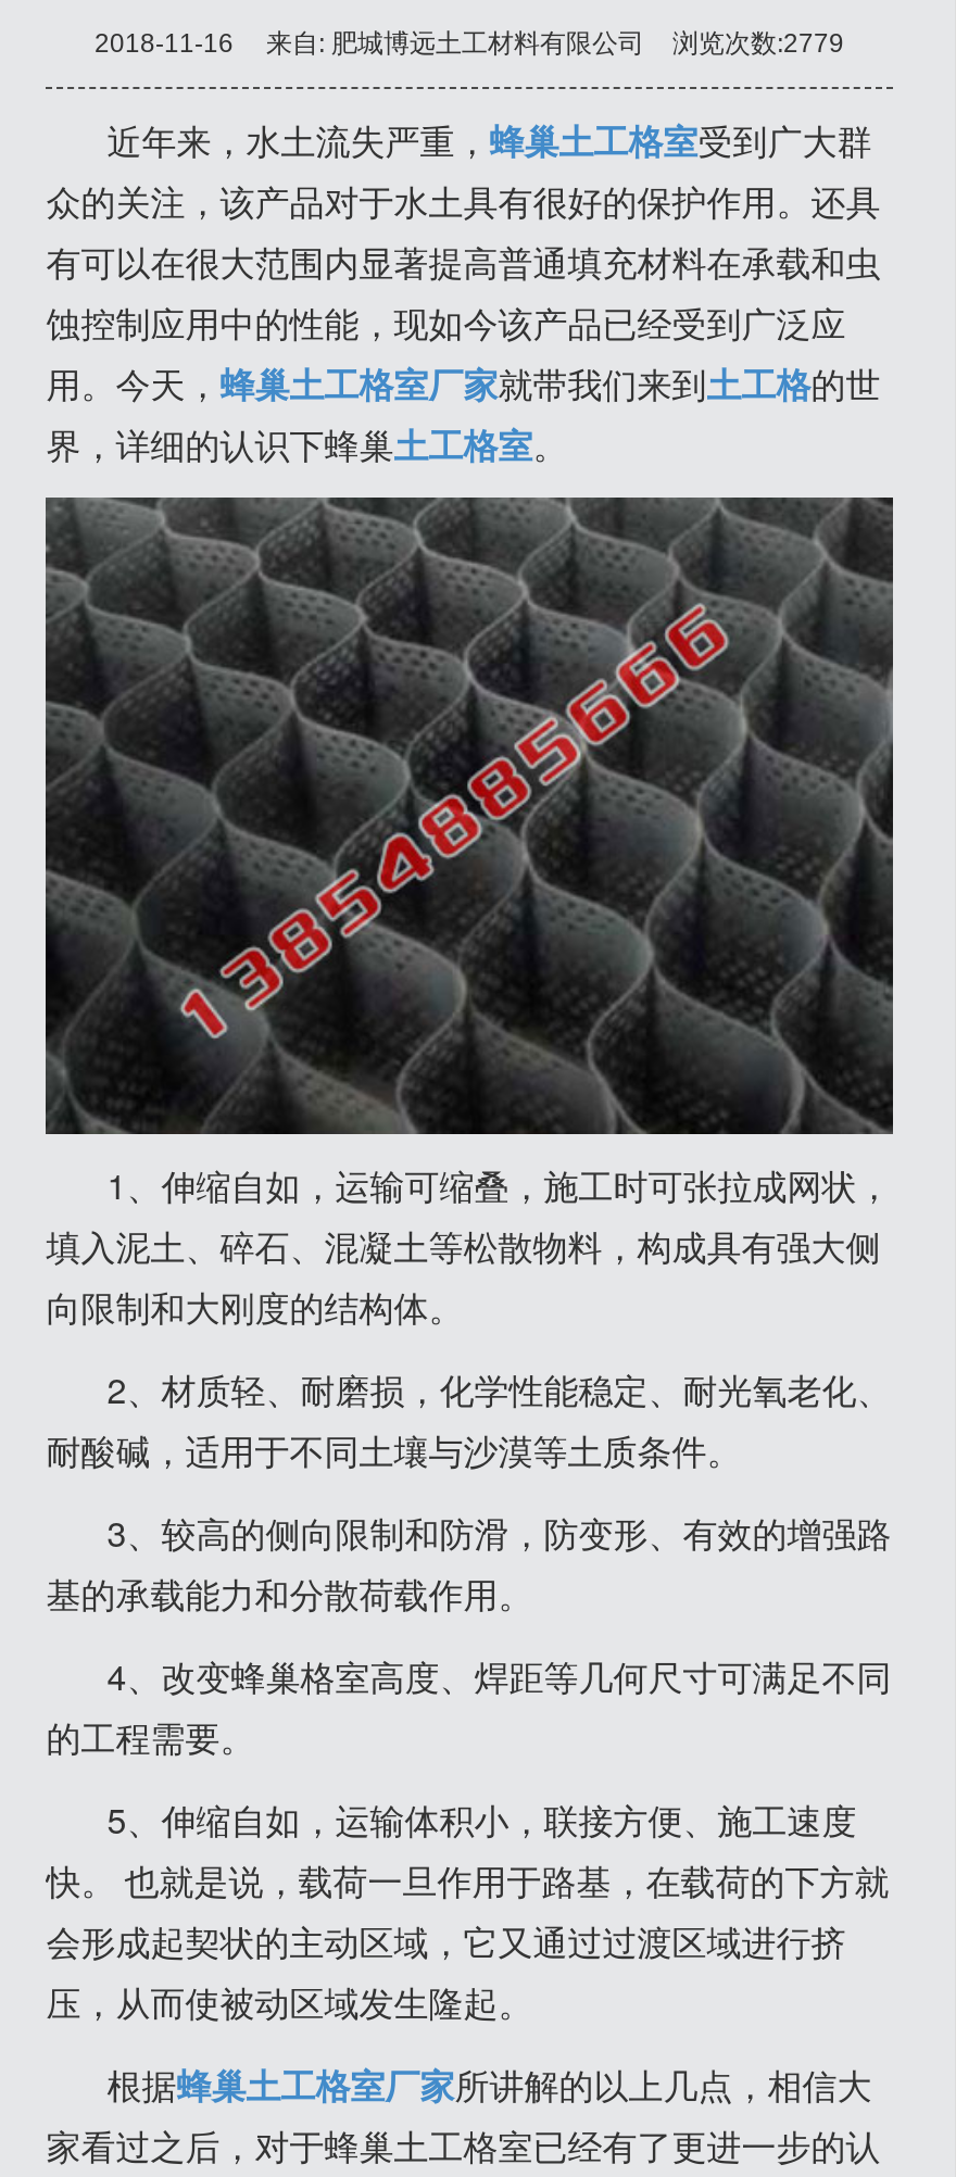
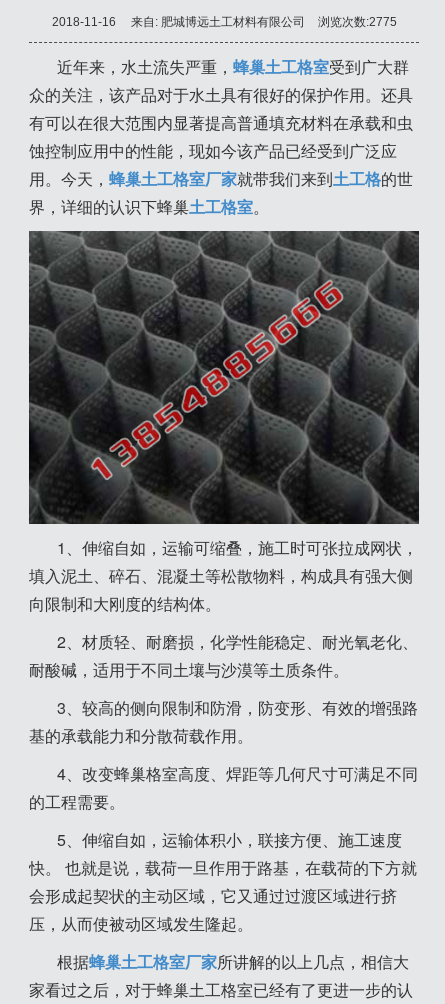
[95,28,844,59] 2018-11-16 来自:肥城博远土工材料有限公司 浏览次数:2779 -> [51,15,396,29] 2018-11-16 来自:肥城博远土工材料有限公司 浏览次数:2775

